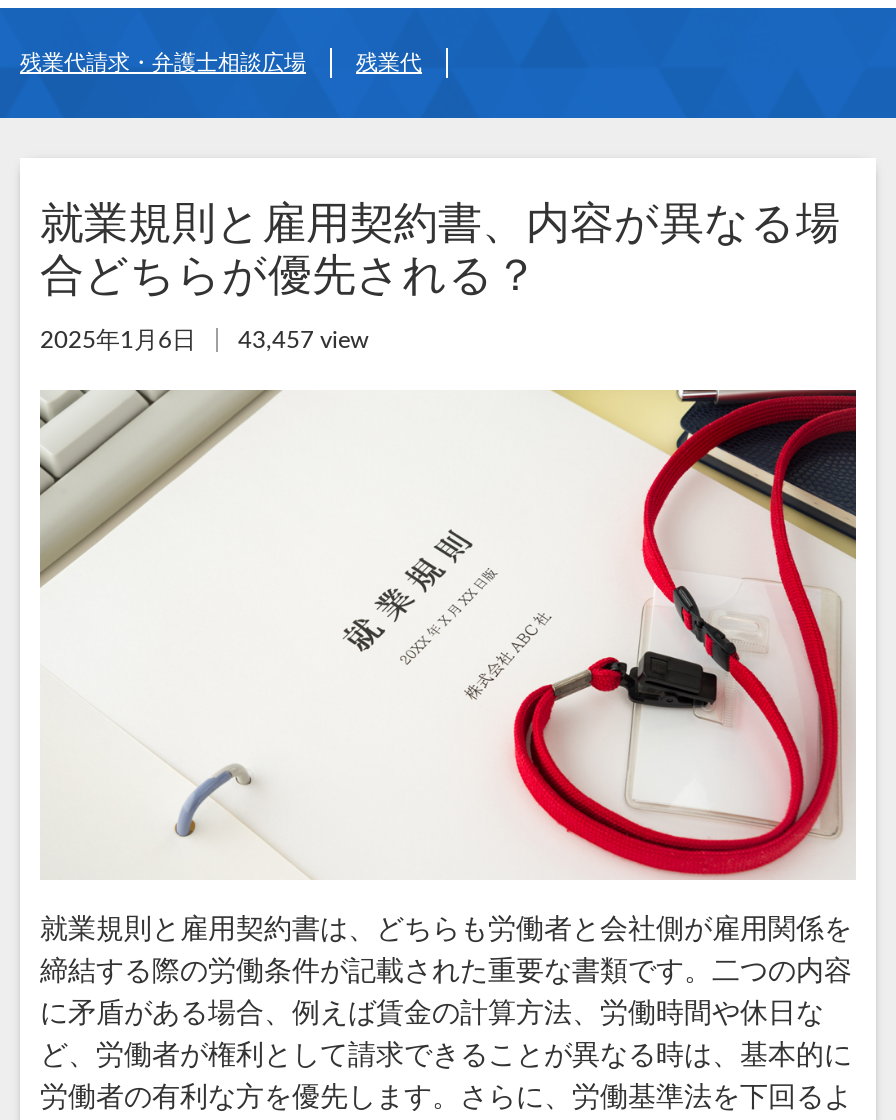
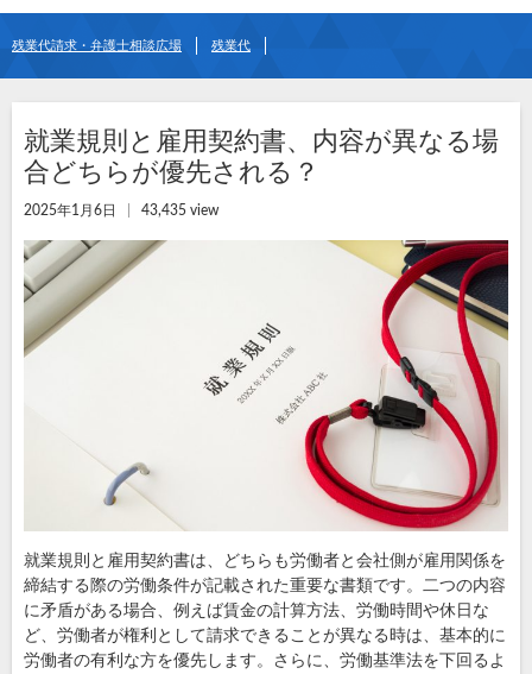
[40,328,368,352] 2025年1月6日 43,457 view -> [24,203,218,218] 2025年1月6日 43,435 view

